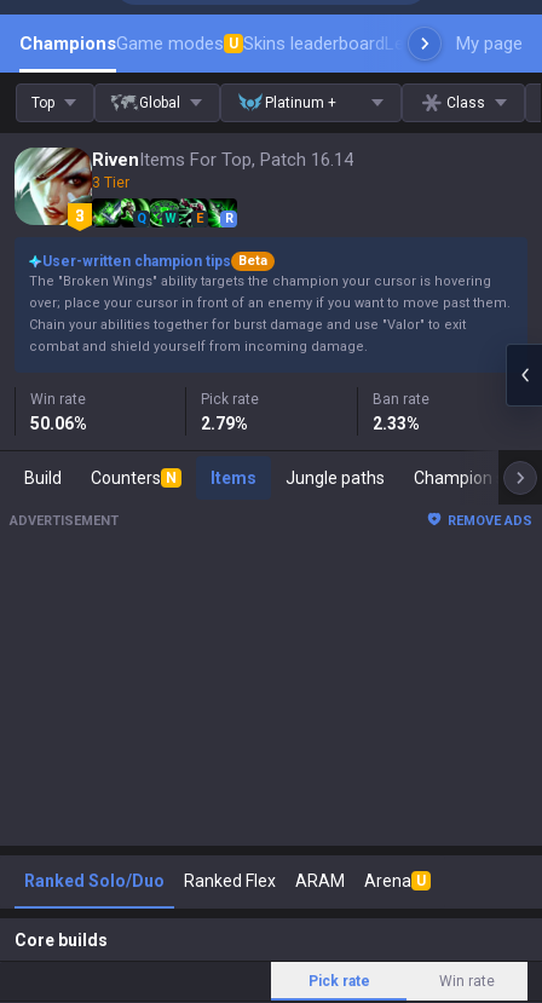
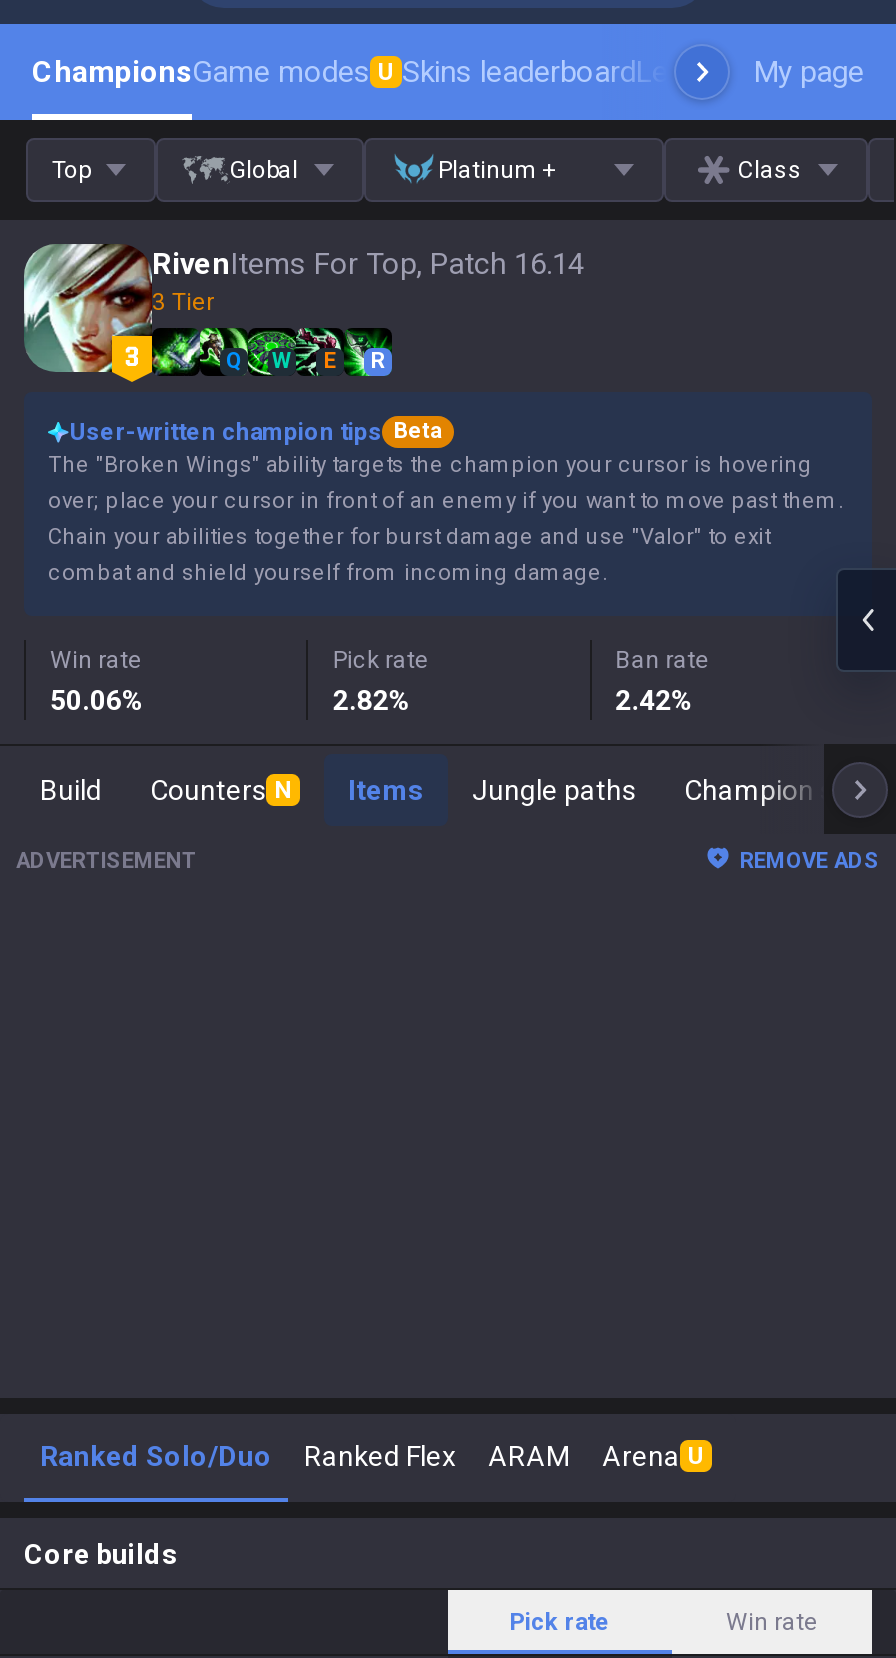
[201,414,248,433] 2.79% -> [333,684,411,716] 2.82%
[372,414,419,433] 2.33% -> [615,684,693,716] 2.42%

